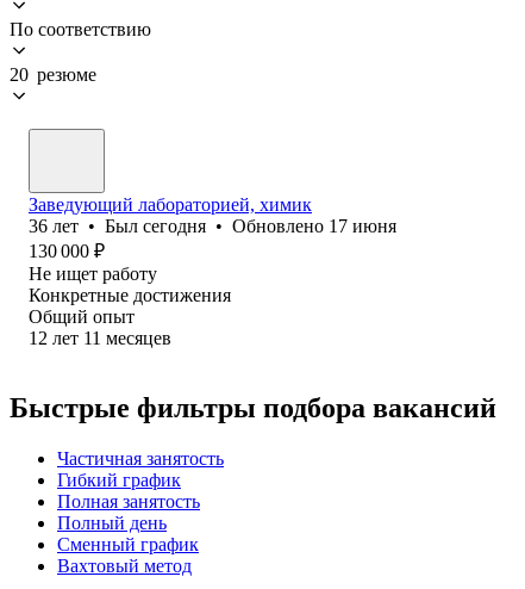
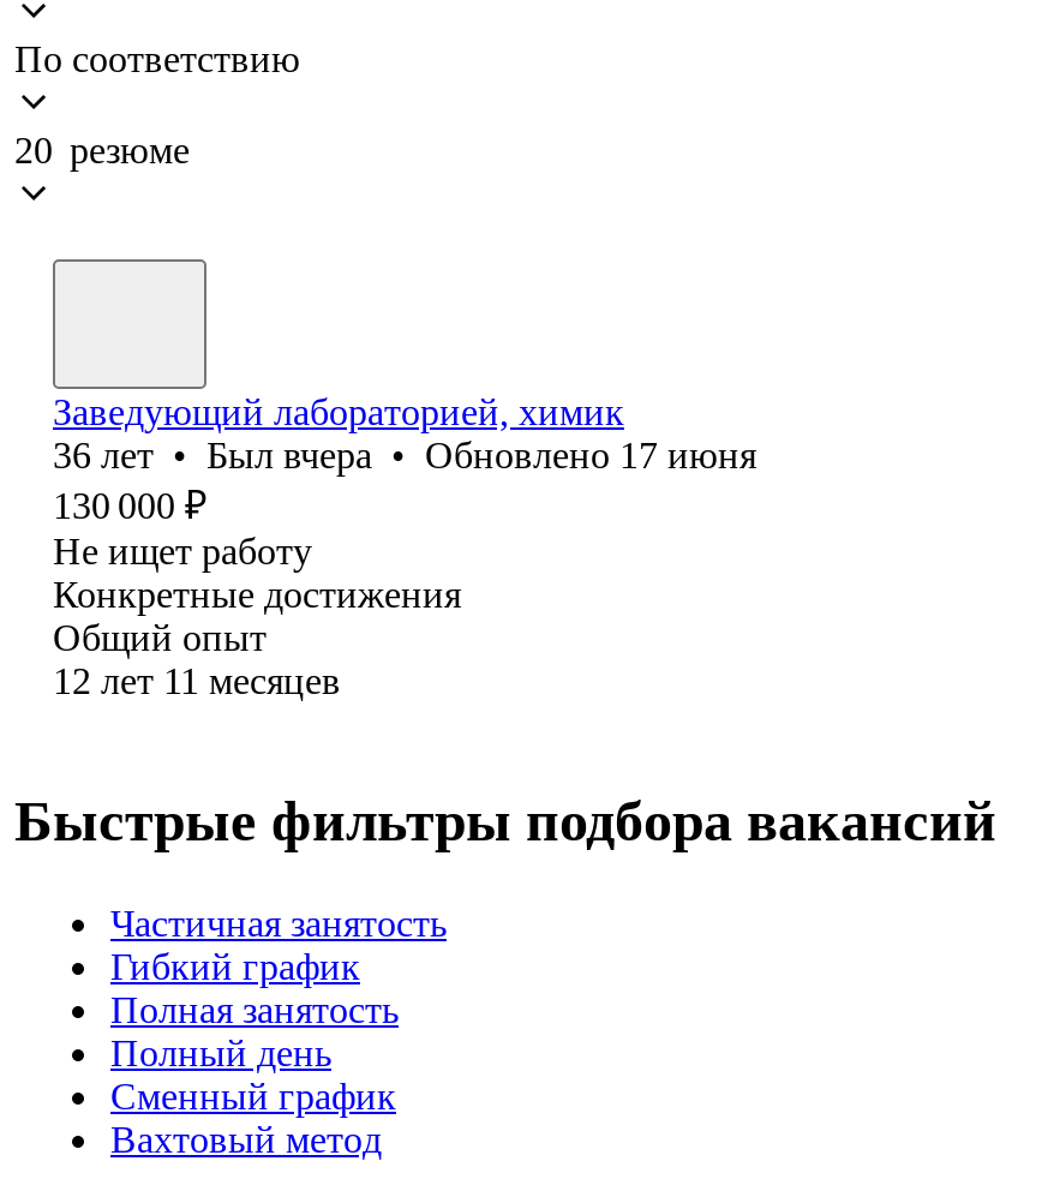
[29,216,396,236] 36 лет • Был сегодня • Обновлено 17 июня -> [53,434,756,475] 36 лет • Был вчера • Обновлено 17 июня

